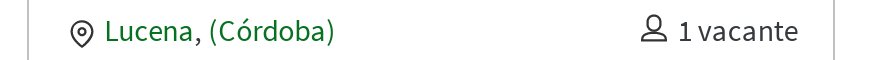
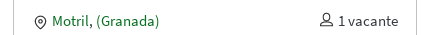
[104,11,336,49] Lucena, (Córdoba) -> [52,11,160,30] Motril, (Granada)

